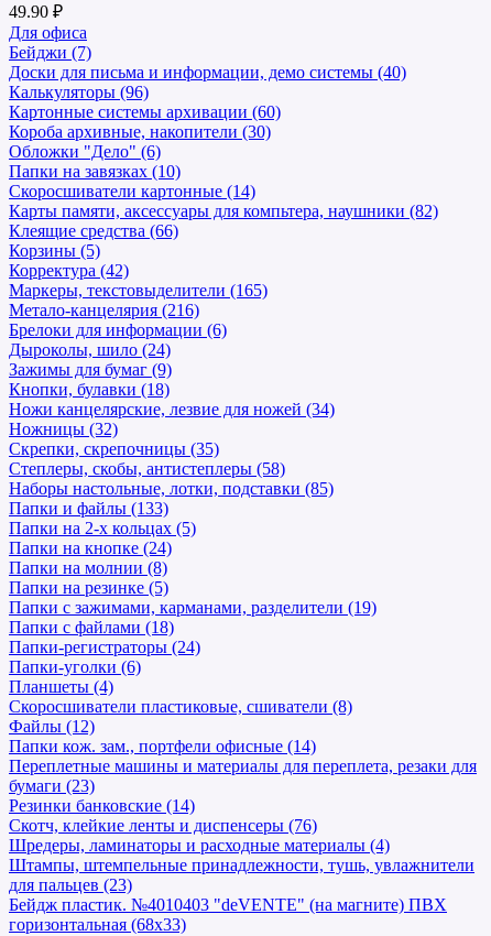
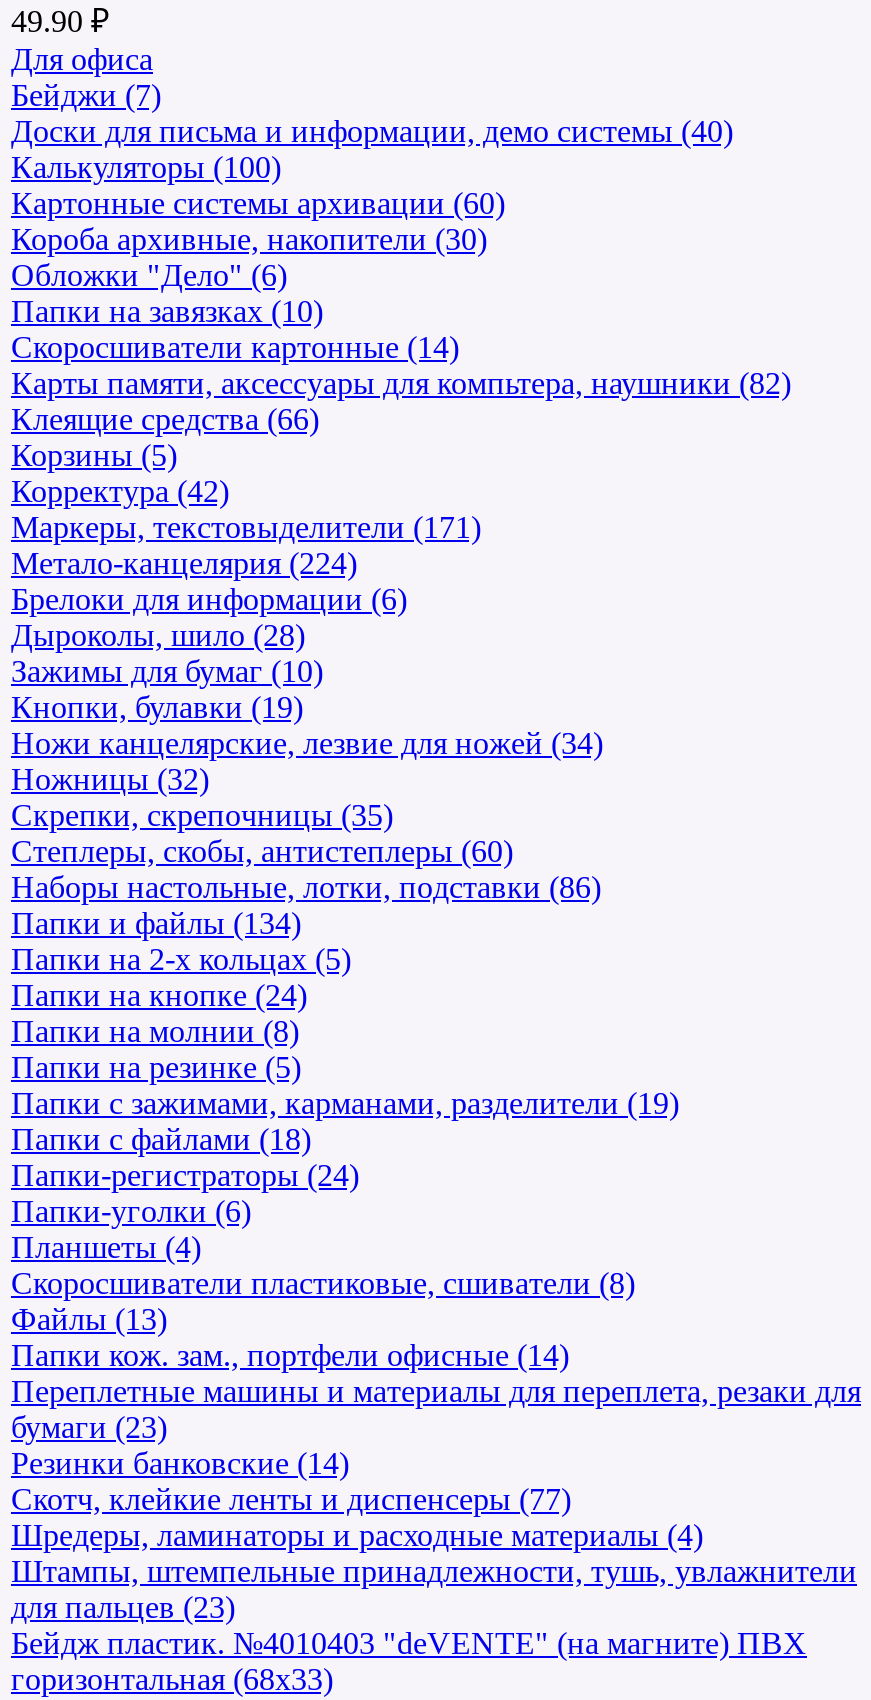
[9,83,149,101] Калькуляторы (96) -> [11,150,281,184] Калькуляторы (100)
[9,281,268,300] Маркеры, текстовыделители (165) -> [11,510,481,544] Маркеры, текстовыделители (171)
[9,301,199,319] Метало-канцелярия (216) -> [11,546,357,580] Метало-канцелярия (224)
[9,340,171,359] Дыроколы, шило (24) -> [11,618,305,652] Дыроколы, шило (28)
[9,360,172,379] Зажимы для бумаг (9) -> [11,654,323,688] Зажимы для бумаг (10)
[9,380,170,399] Кнопки, булавки (18) -> [11,690,303,724] Кнопки, булавки (19)
[9,459,285,478] Степлеры, скобы, антистеплеры (58) -> [11,834,513,868] Степлеры, скобы, антистеплеры (60)
[9,479,334,498] Наборы настольные, лотки, подставки (85) -> [11,870,601,904] Наборы настольные, лотки, подставки (86)
[9,499,168,518] Папки и файлы (133) -> [11,906,301,940] Папки и файлы (134)
[9,717,95,736] Файлы (12) -> [11,1302,167,1336] Файлы (13)
[9,816,317,835] Скотч, клейкие ленты и диспенсеры (76) -> [11,1482,571,1516] Скотч, клейкие ленты и диспенсеры (77)

